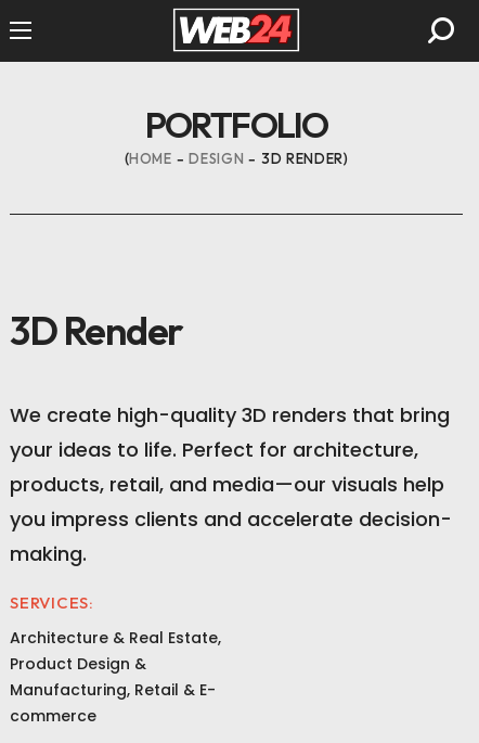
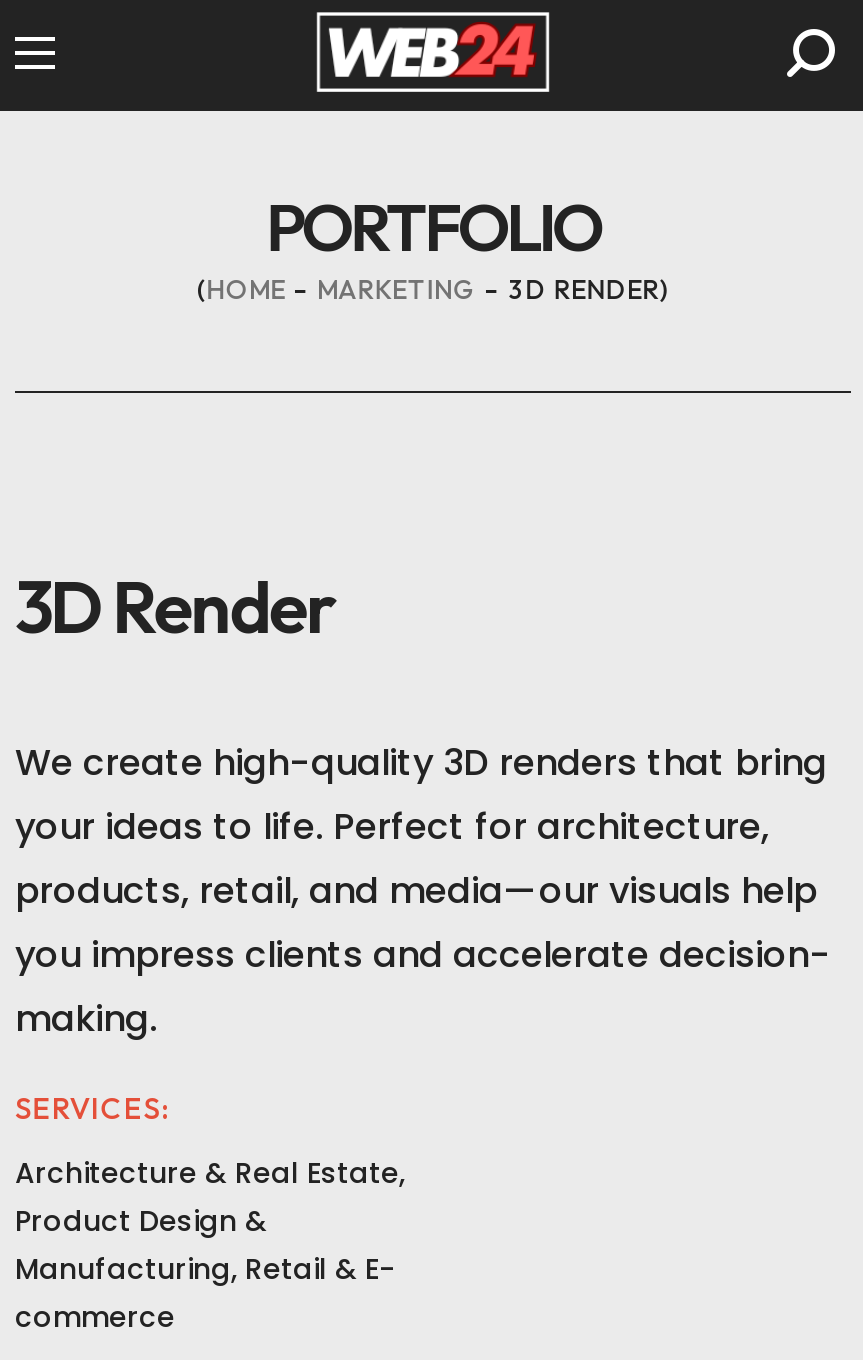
[189,150,244,167] DESIGN -> [317,273,477,305] MARKETING

